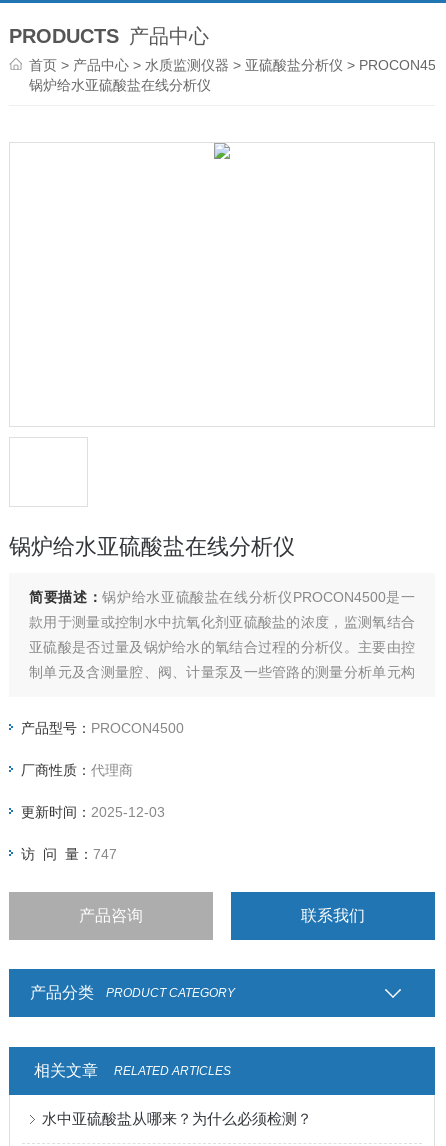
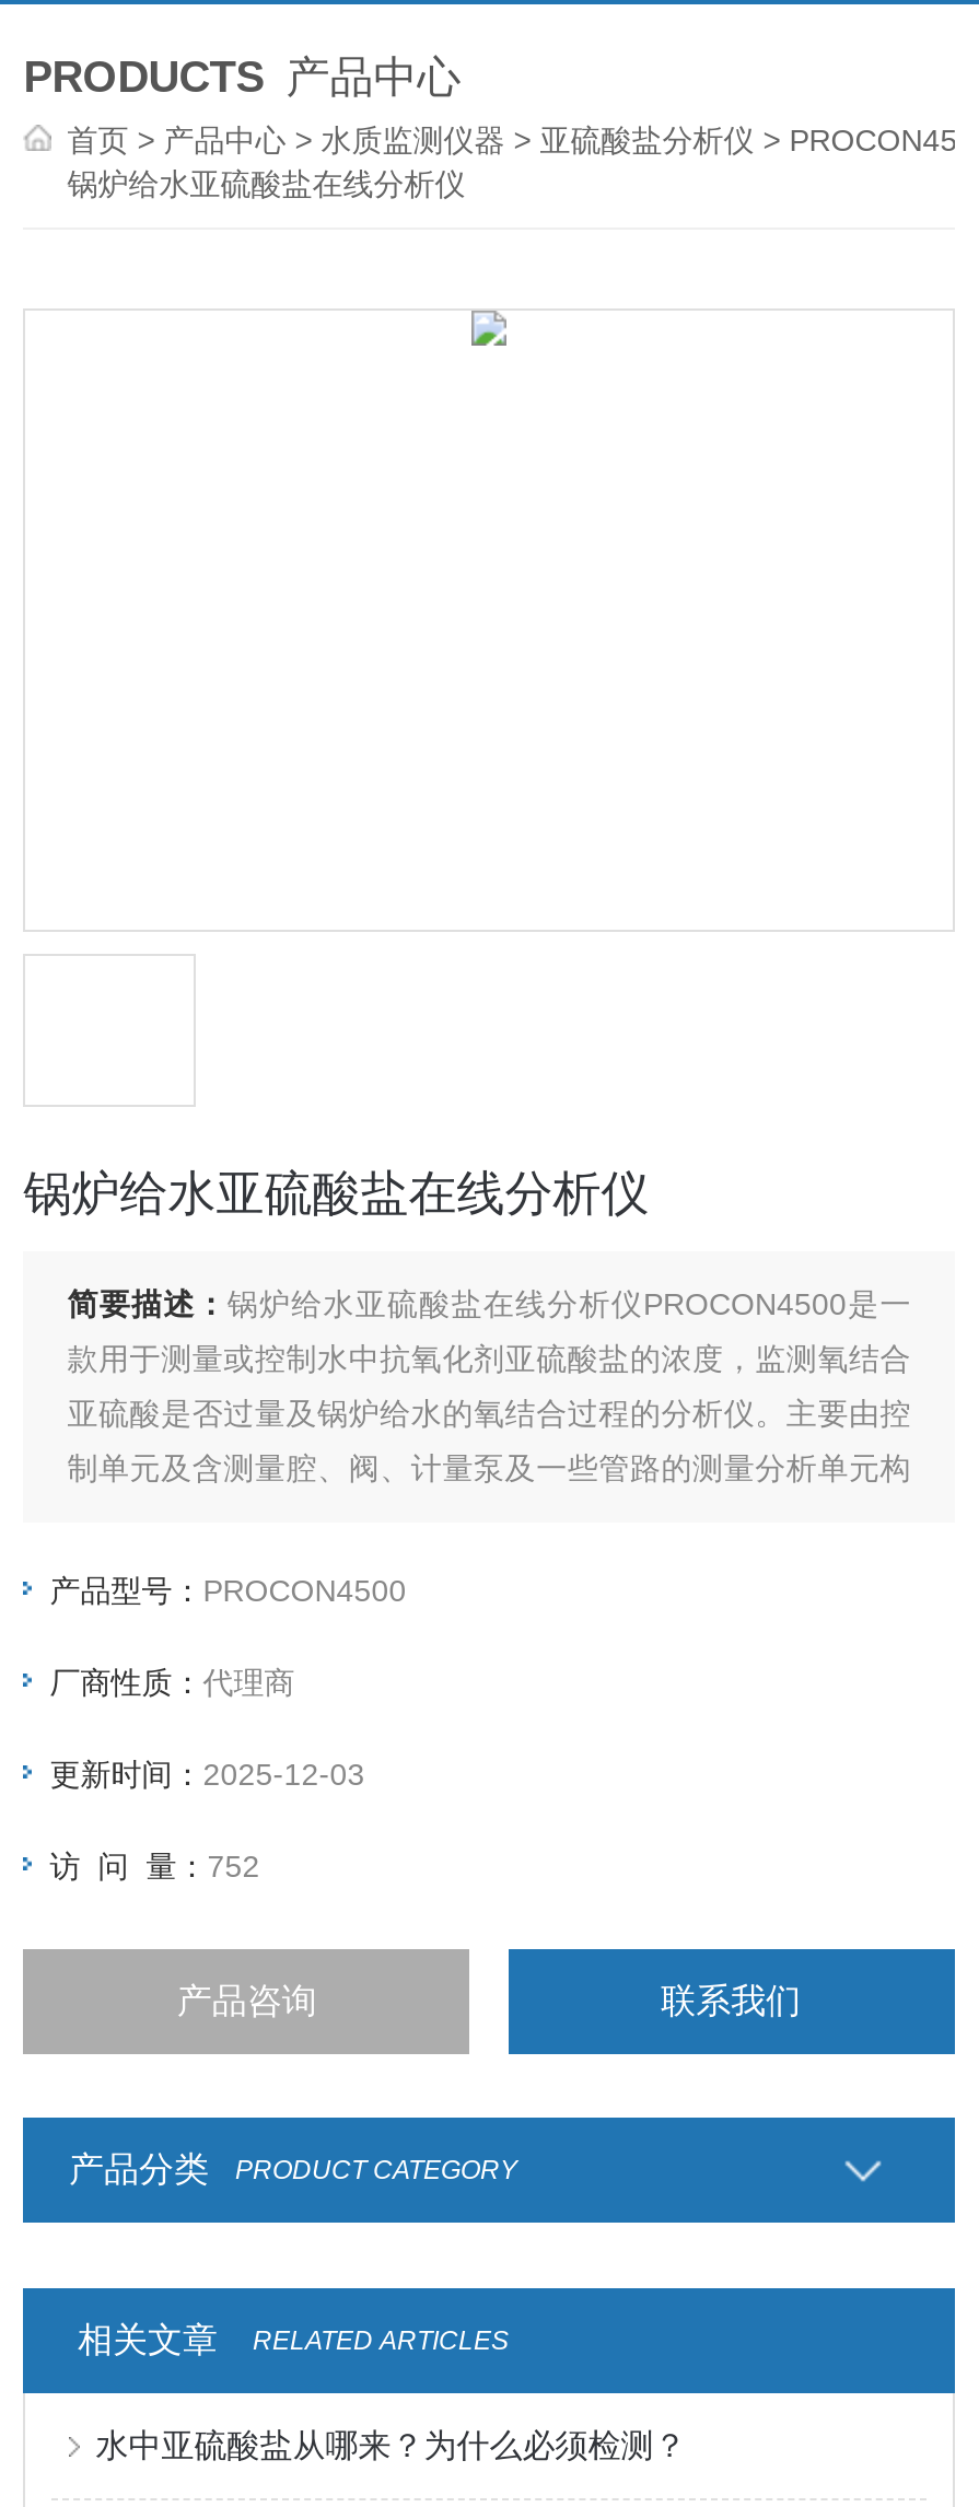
[21,846,117,862] 访 问 量：747 -> [50,1849,260,1884] 访 问 量：752

